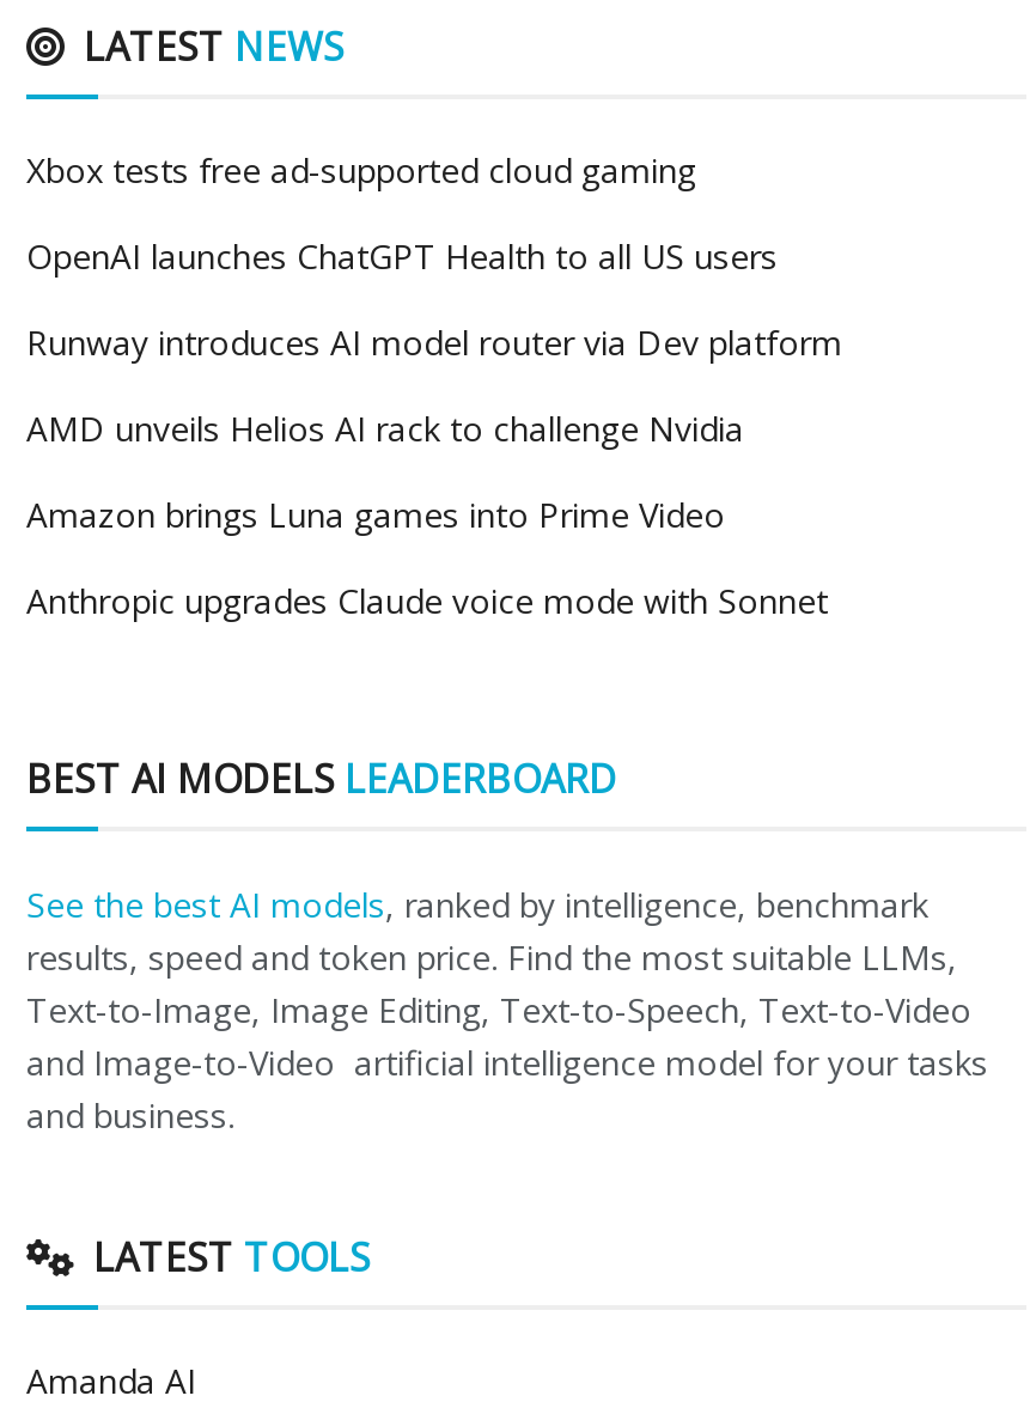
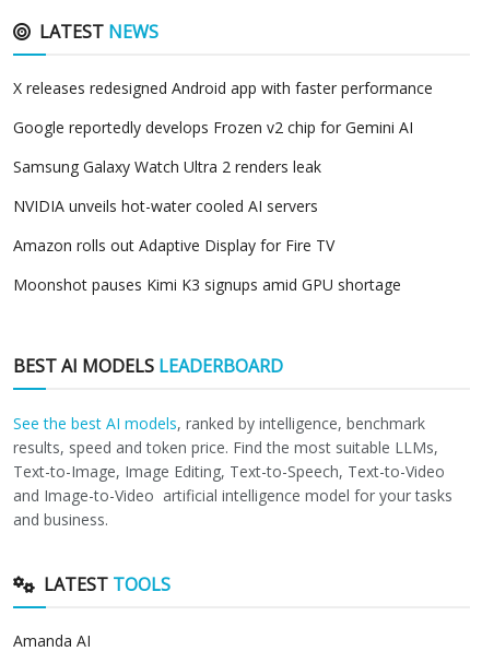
[26,147,696,193] Xbox tests free ad-supported cloud gaming -> [13,78,433,98] X releases redesigned Android app with faster performance
[26,233,778,279] OpenAI launches ChatGPT Health to all US users -> [13,117,413,138] Google reportedly develops Frozen v2 chip for Gemini AI
[26,319,842,365] Runway introduces AI model router via Dev platform -> [13,156,321,177] Samsung Galaxy Watch Ultra 2 renders leak
[26,406,744,451] AMD unveils Helios AI rack to challenge Nvidia -> [13,196,318,216] NVIDIA unveils hot-water cooled AI servers
[26,492,725,537] Amazon brings Luna games into Prime Video -> [13,235,334,256] Amazon rolls out Adaptive Display for Fire TV
[26,578,828,623] Anthropic upgrades Claude voice mode with Sonnet -> [13,274,401,295] Moonshot pauses Kimi K3 signups amid GPU shortage

